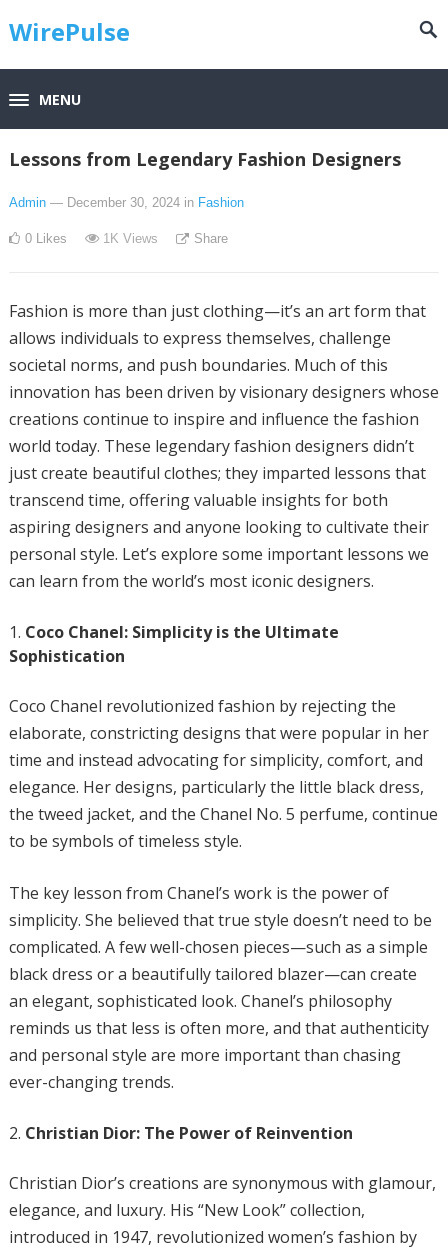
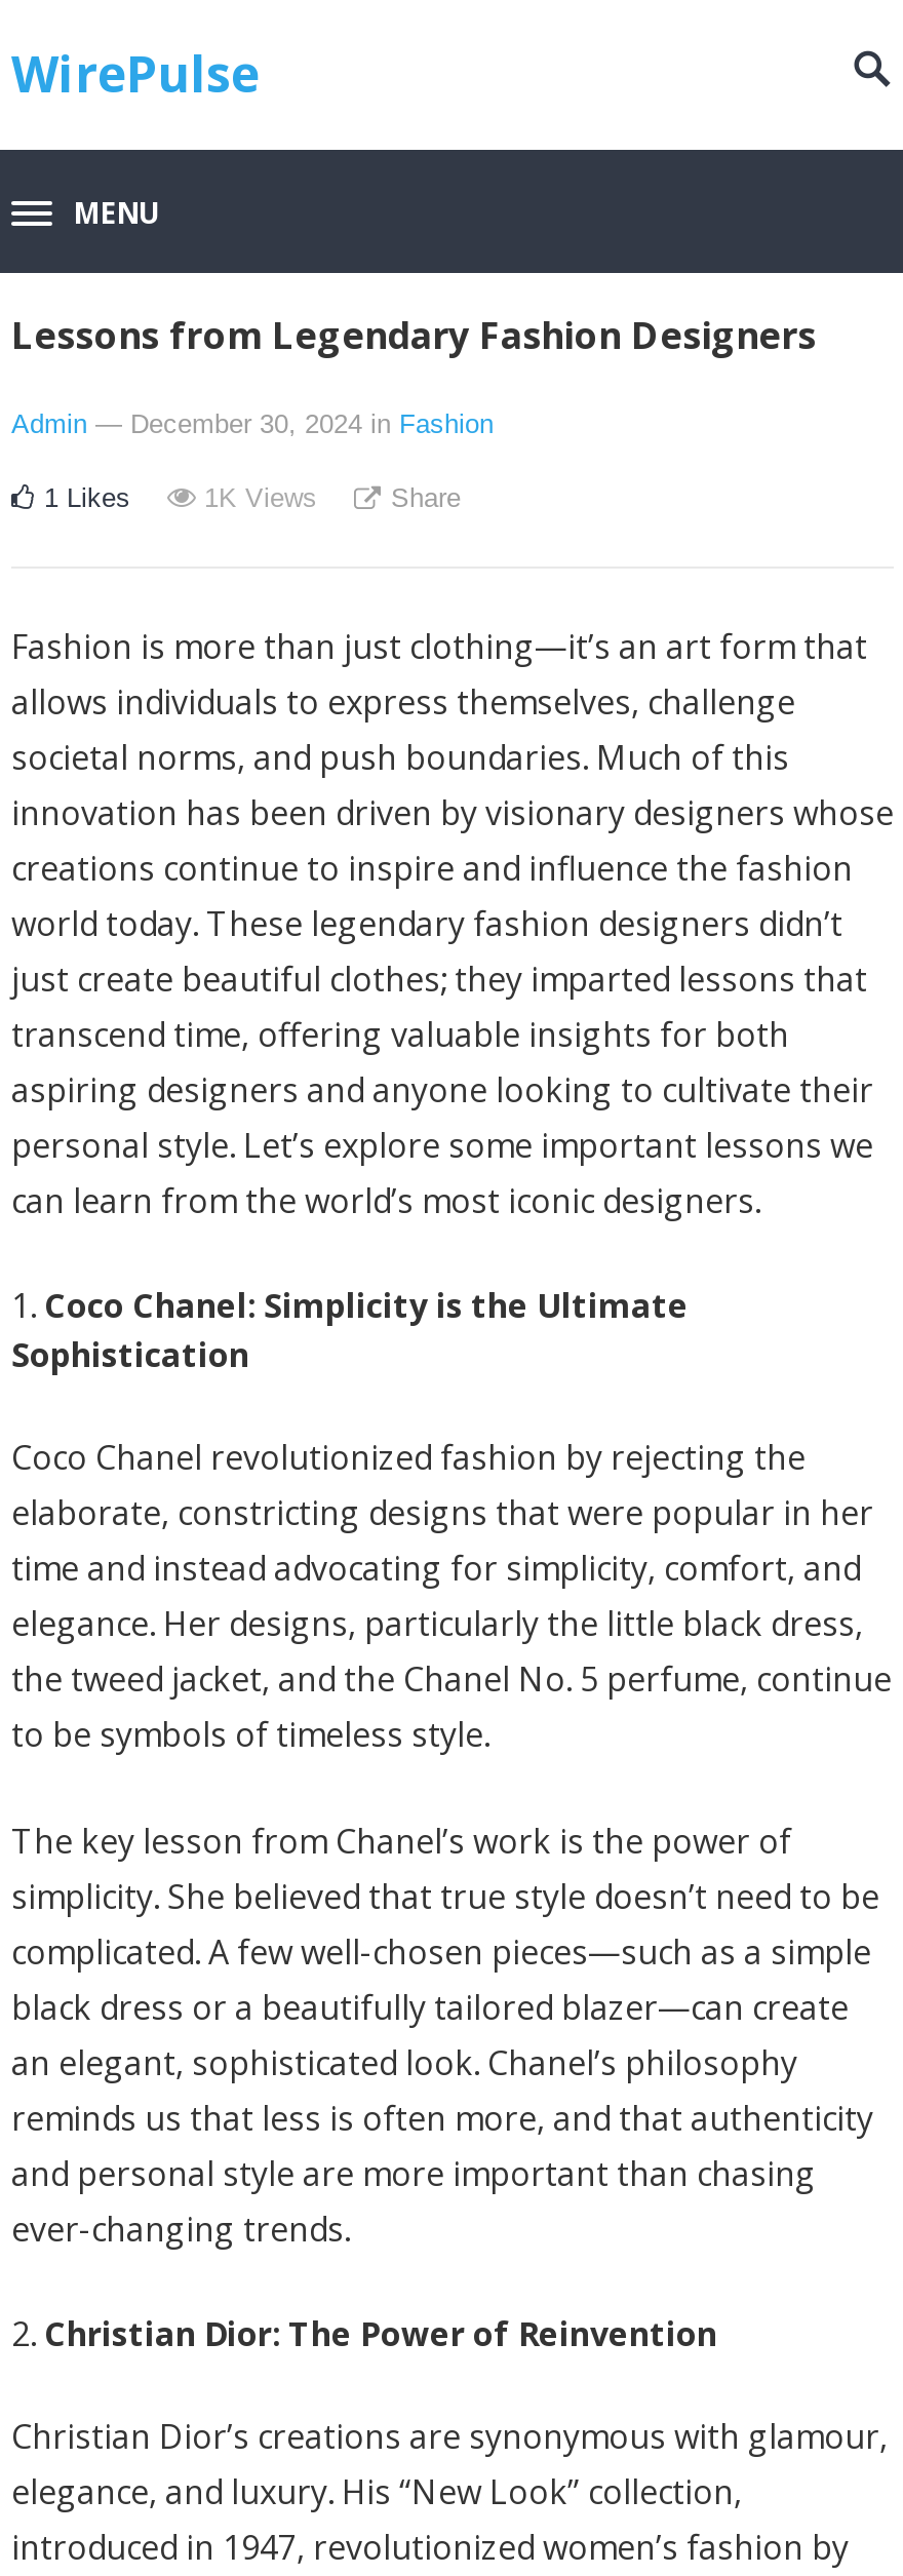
[25,231,67,246] 0 Likes -> [44,482,130,513] 1 Likes

